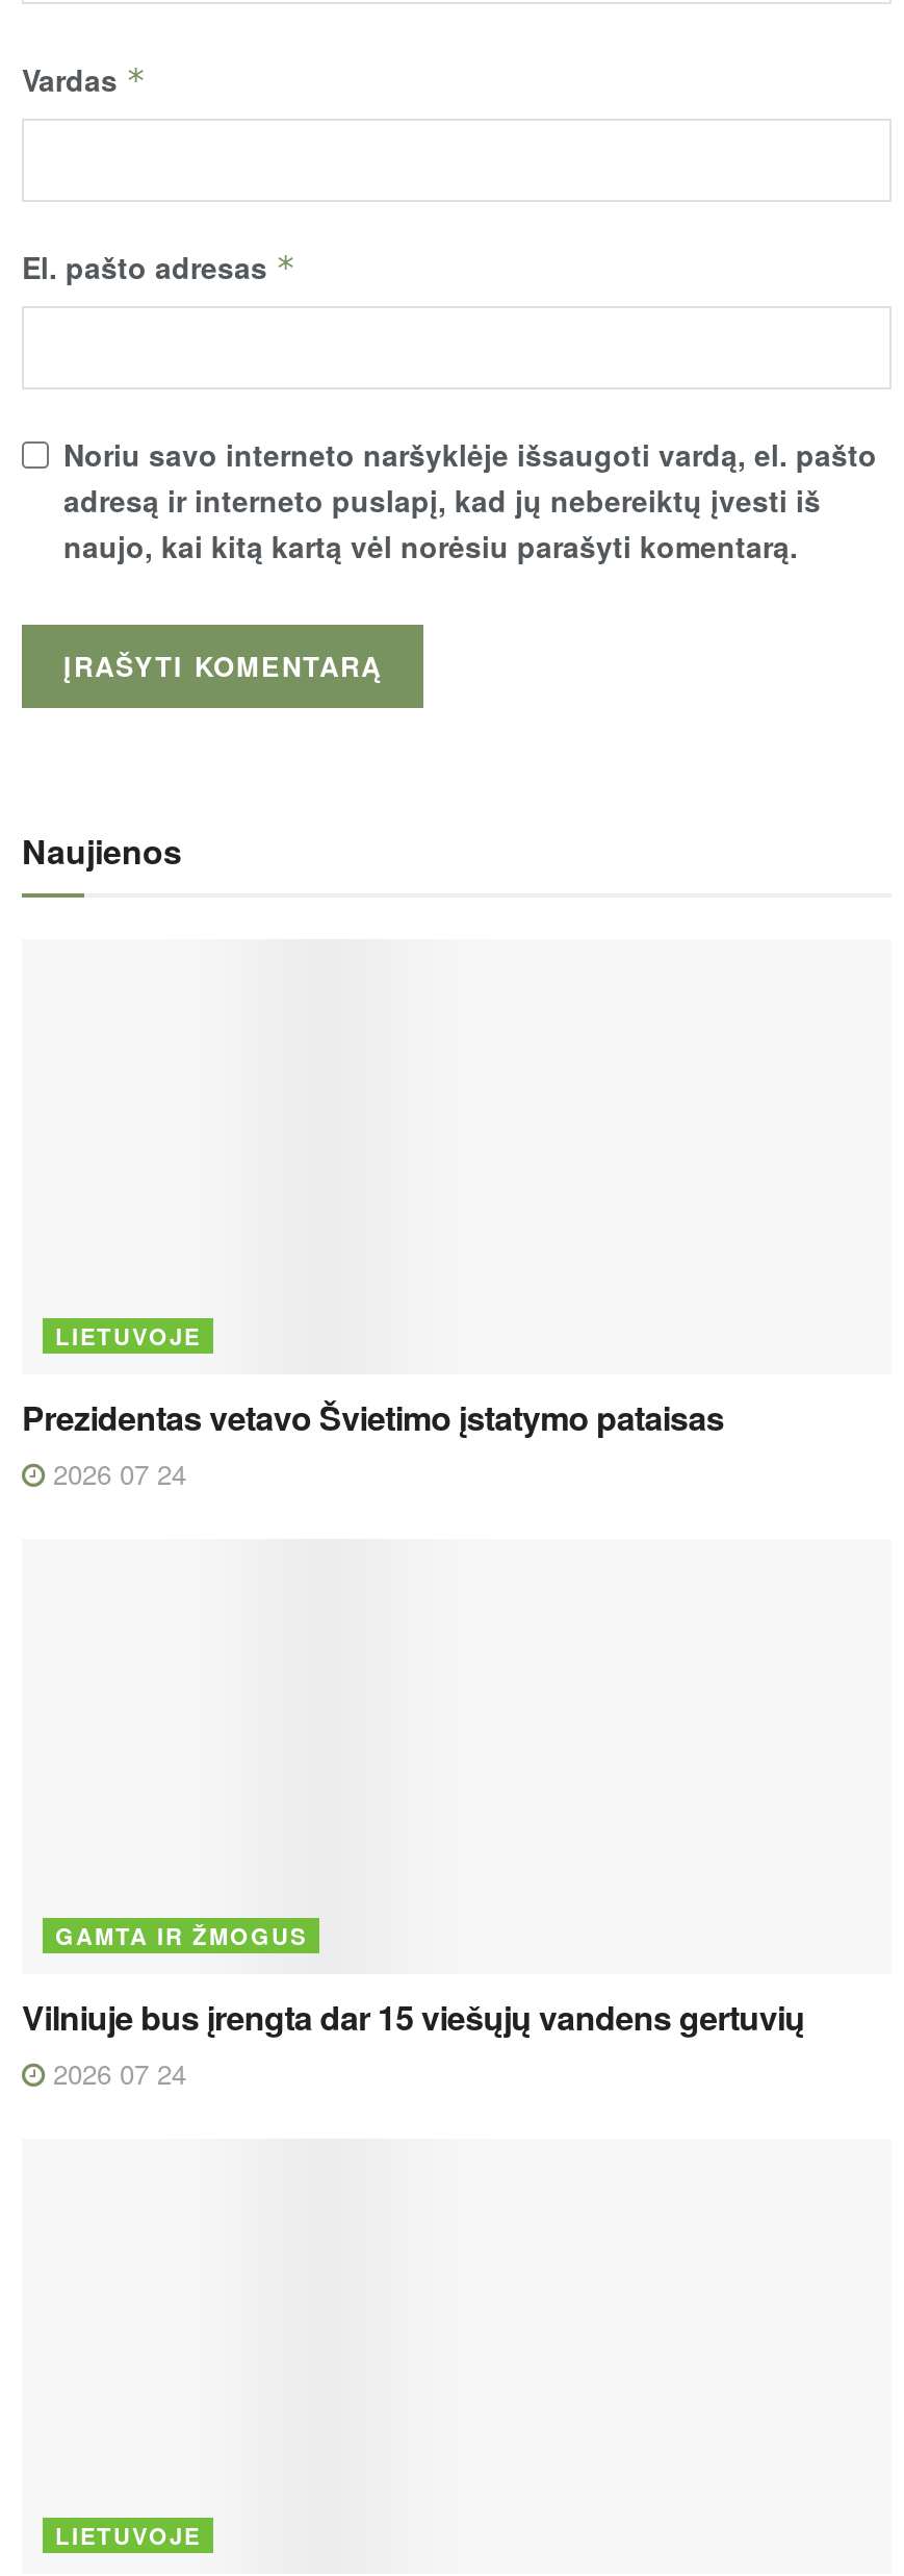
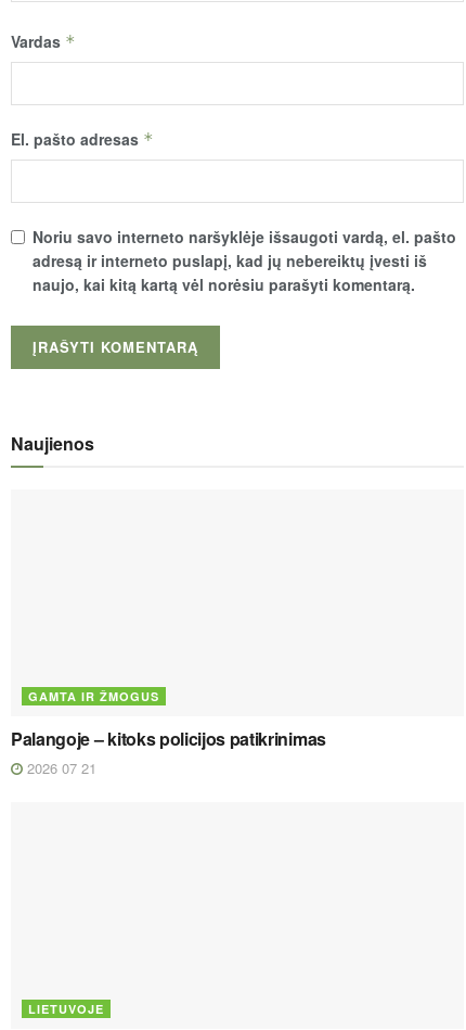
[22,1320,724,1492] LIETUVOJE | Prezidentas vetavo Švietimo įstatymo pataisas | 2026 07 24 -> none
[22,1992,805,2092] Vilniuje bus įrengta dar 15 viešųjų vandens gertuvių | 2026 07 24 -> [11,726,326,778] Palangoje – kitoks policijos patikrinimas | 2026 07 21

